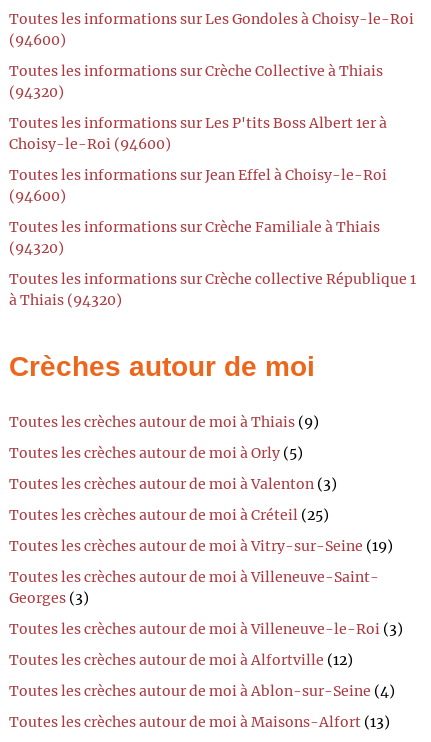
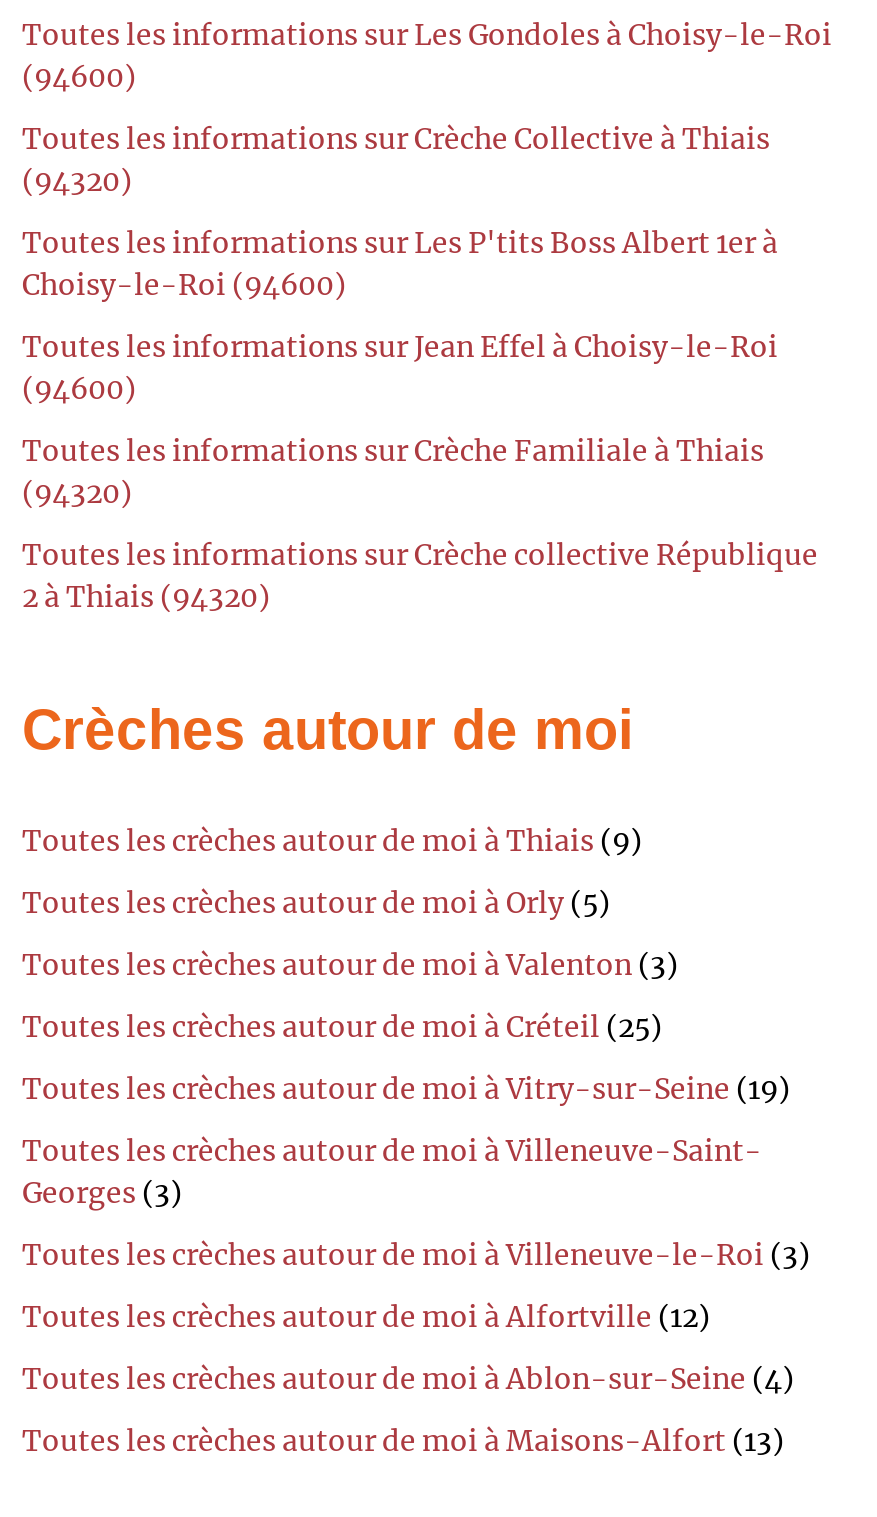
[9,270,416,309] Toutes les informations sur Crèche collective République 1 | à Thiais (94320) -> [22,537,818,615] Toutes les informations sur Crèche collective République | 2 à Thiais (94320)

